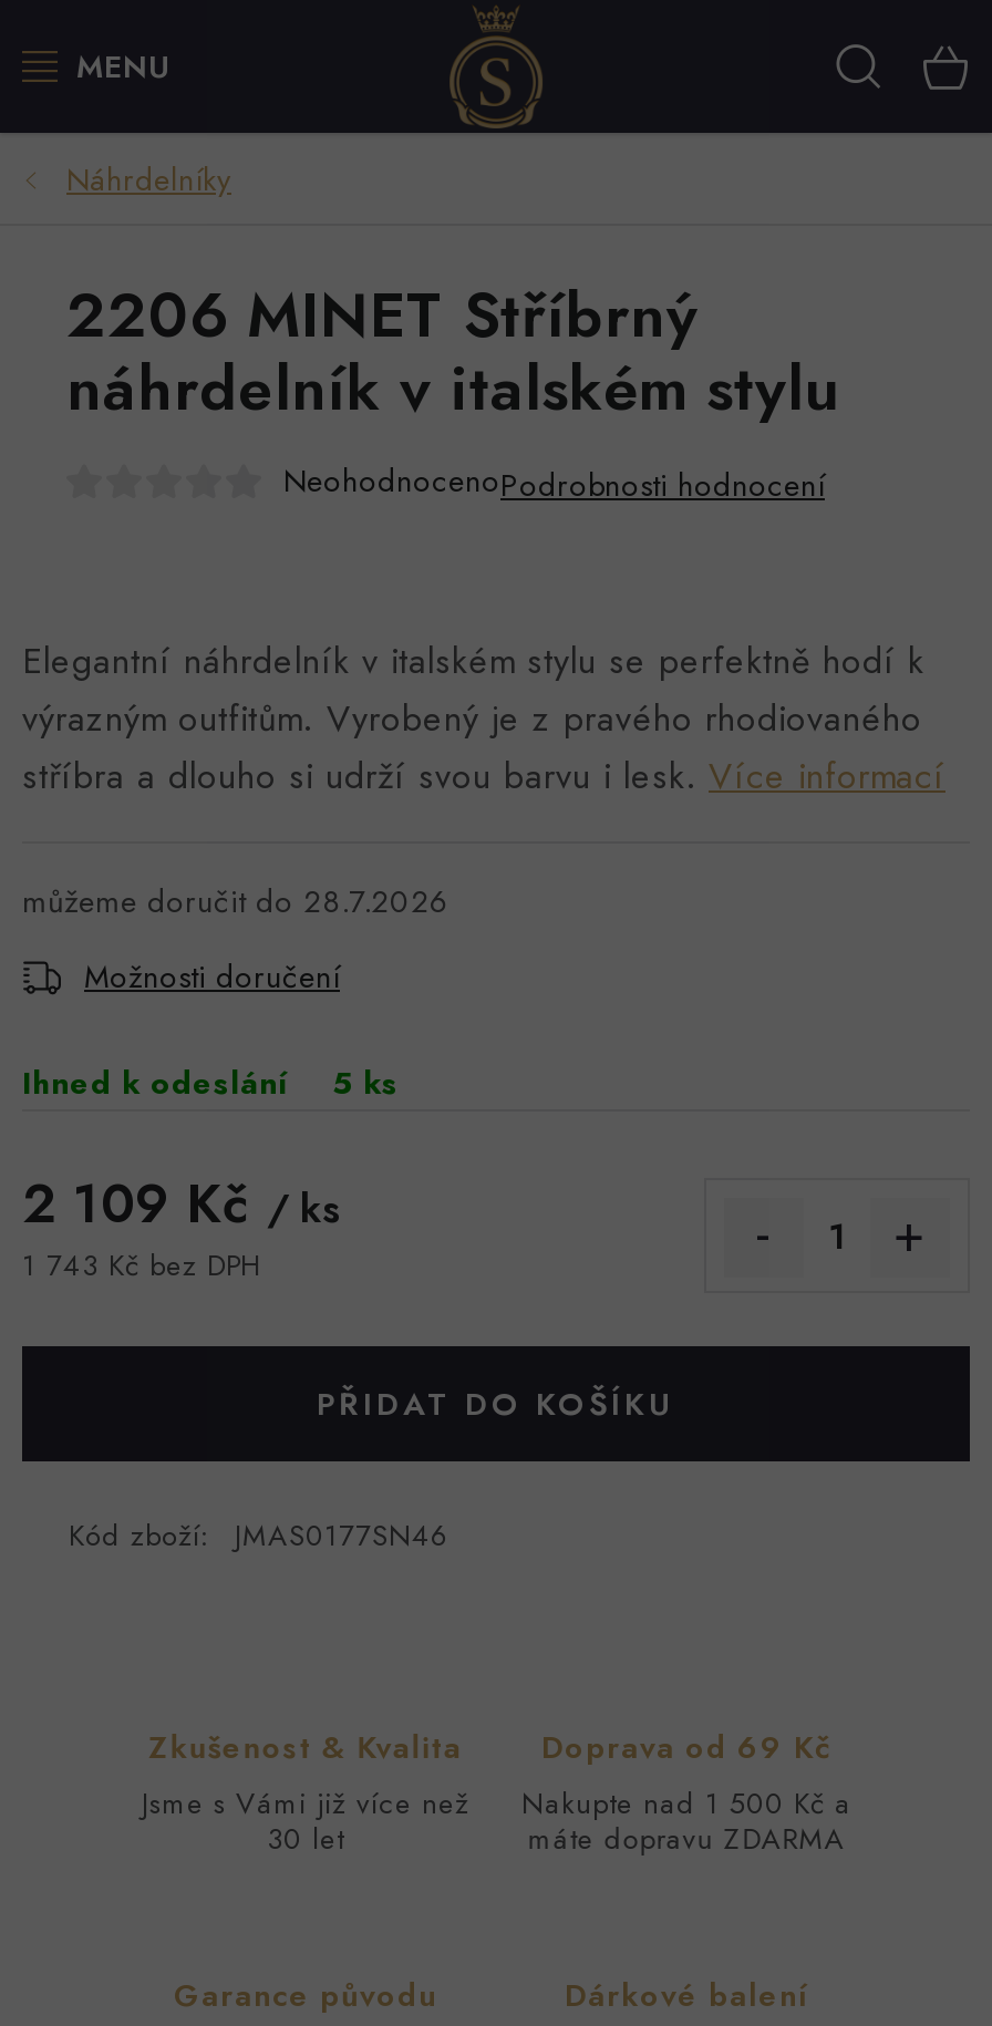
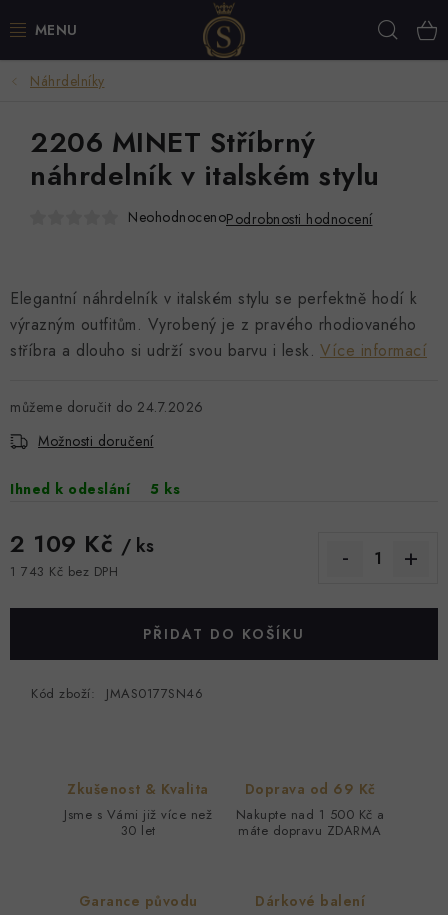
[303,879,451,923] 28.7.2026 -> [137,397,203,417] 24.7.2026

